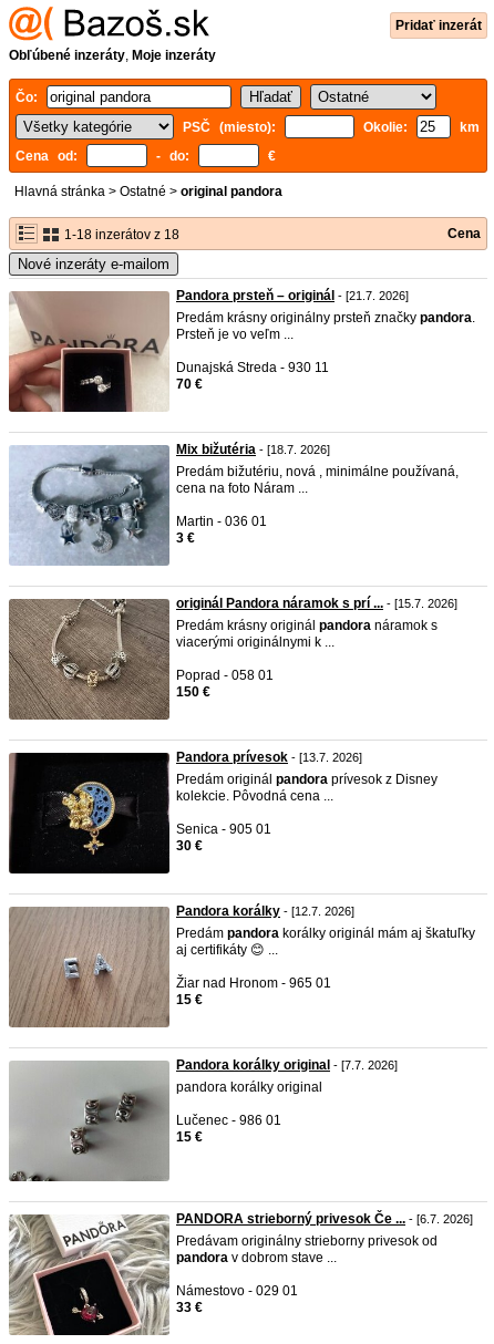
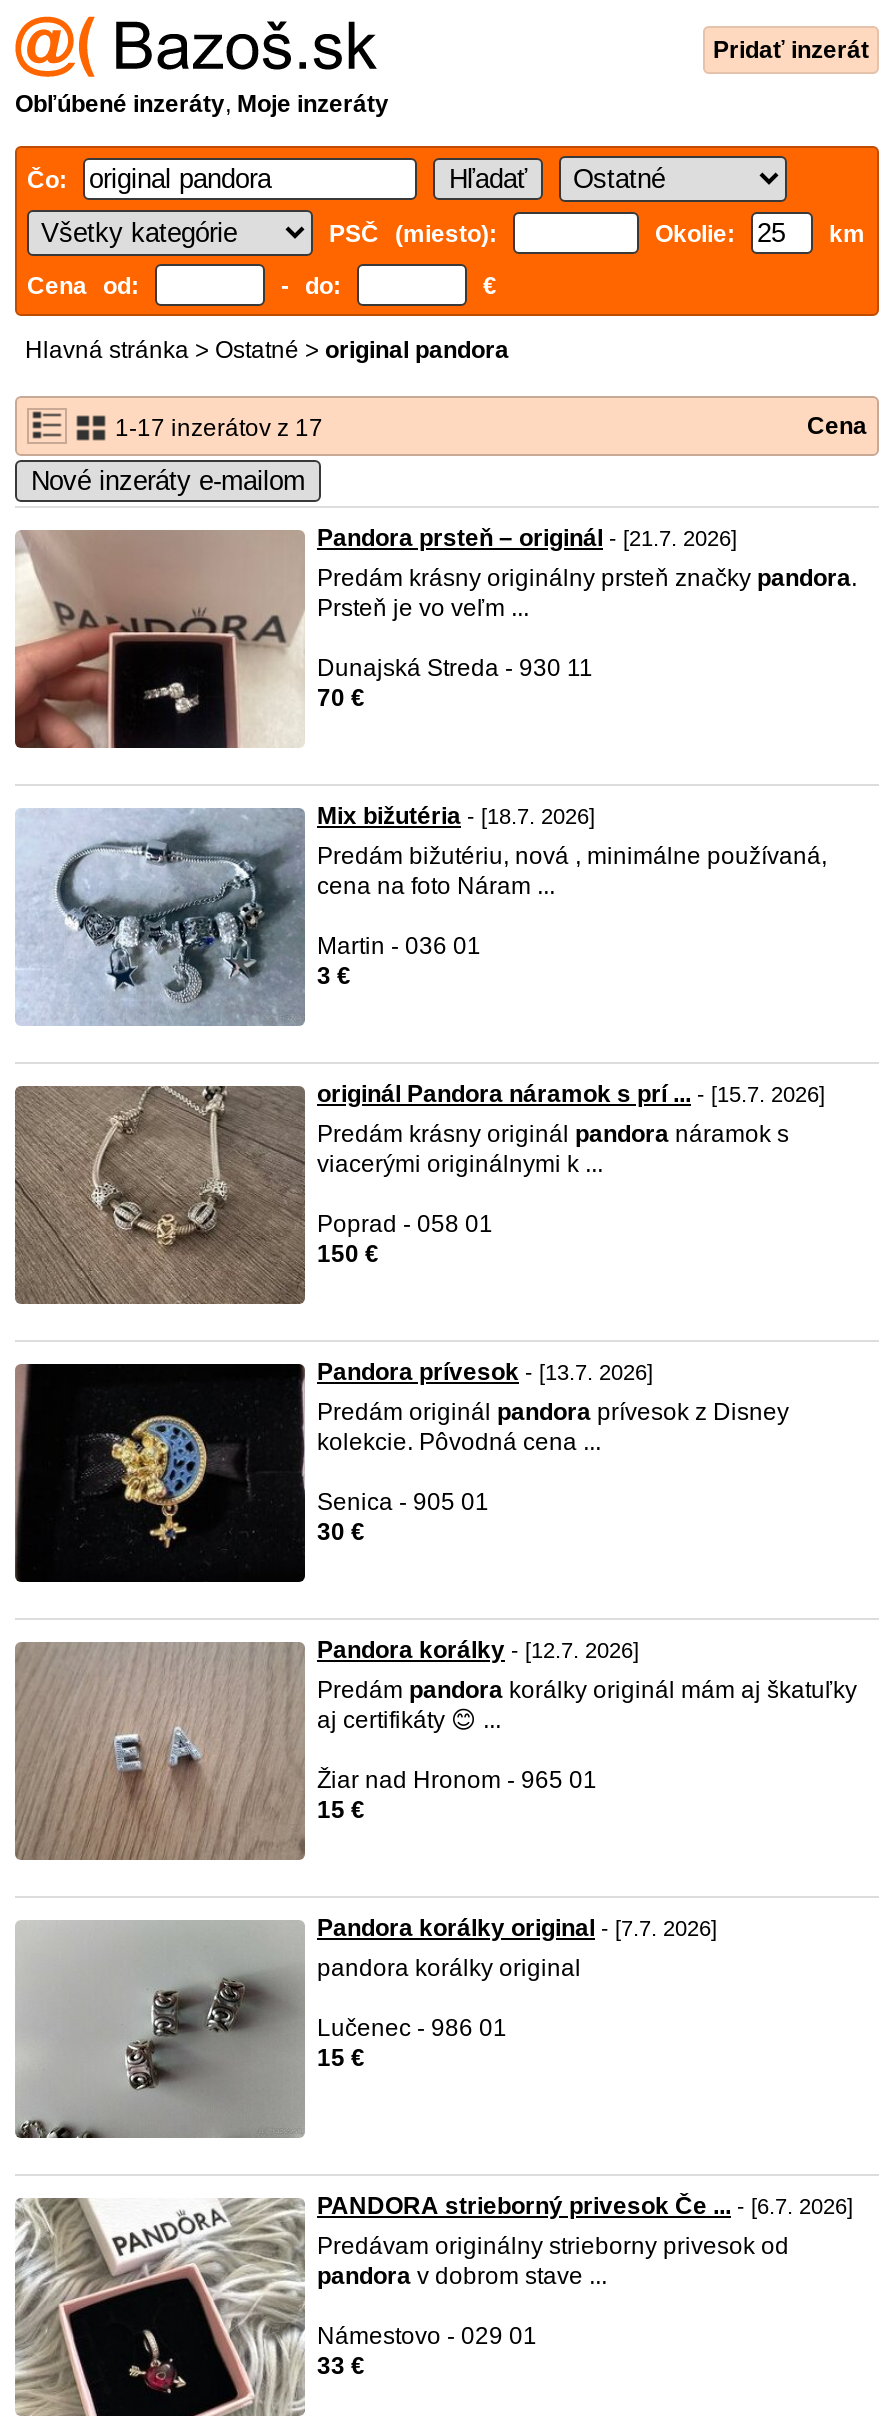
[61,227,179,242] 1-18 inzerátov z 18 -> [109,414,323,442] 1-17 inzerátov z 17

